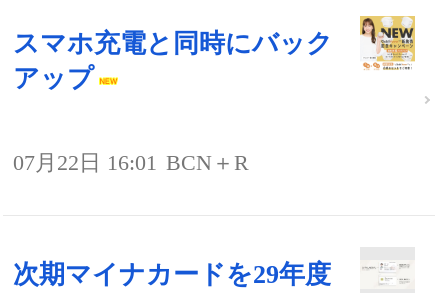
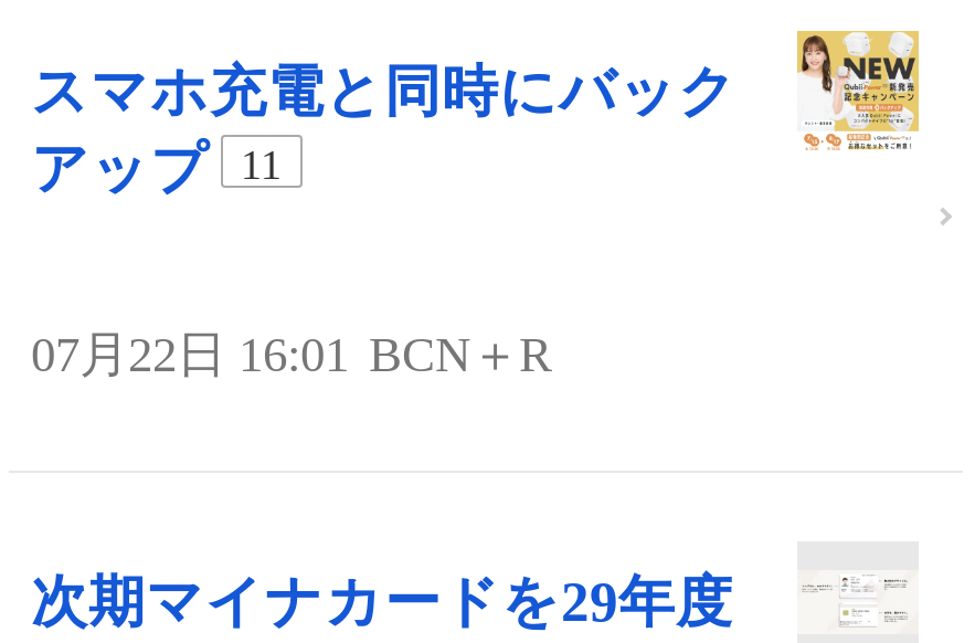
none -> [241,141,283,187] 11

